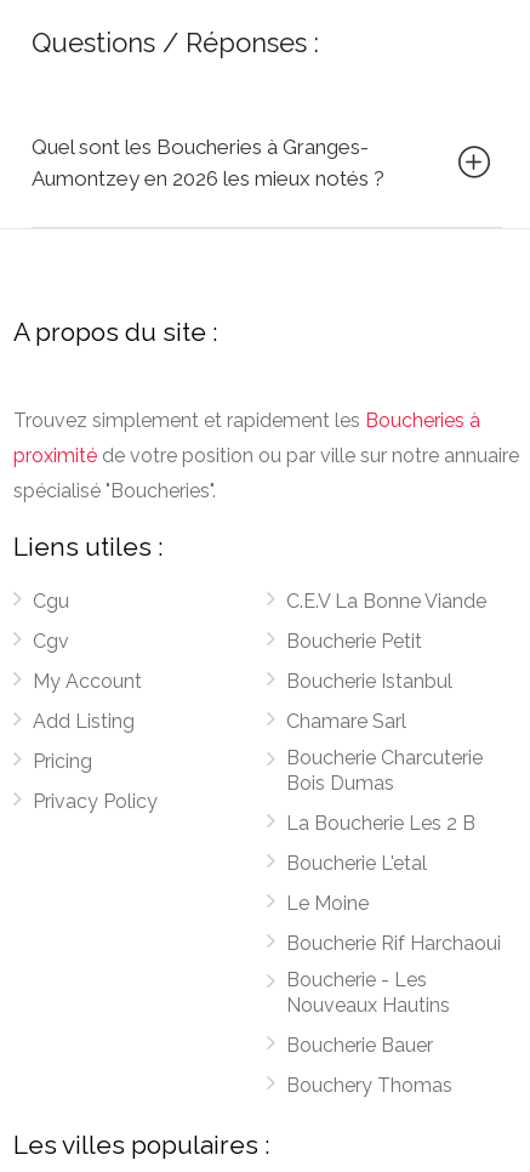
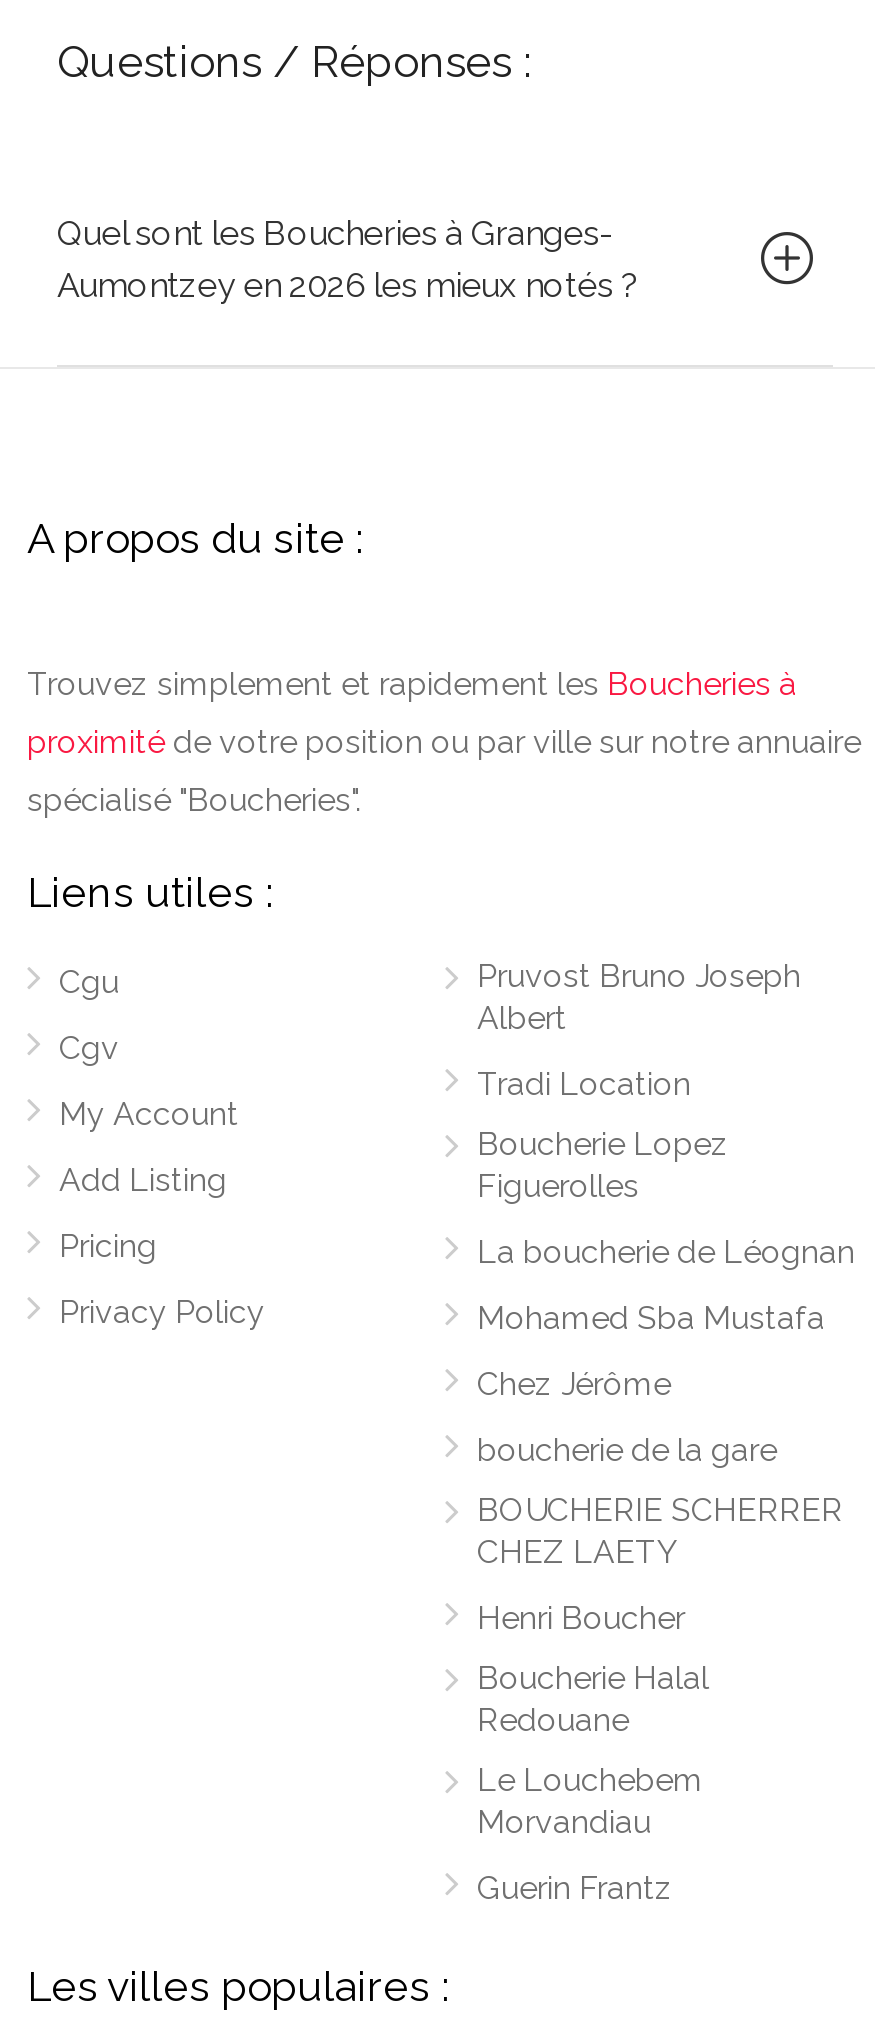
[286,590,486,613] C.E.V La Bonne Viande -> [477,958,801,1038] Pruvost Bruno Joseph | Albert
[286,630,422,653] Boucherie Petit -> [477,1066,691,1104] Tradi Location
[286,670,452,693] Boucherie Istanbul -> [477,1126,729,1206] Boucherie Lopez | Figuerolles
[286,710,406,733] Chamare Sarl -> [477,1234,855,1272] La boucherie de Léognan
[286,747,483,795] Boucherie Charcuterie | Bois Dumas -> [477,1300,825,1338] Mohamed Sba Mustafa
[286,812,475,835] La Boucherie Les 2 B -> [477,1366,671,1404] Chez Jérôme
[286,852,427,875] Boucherie L'etal -> [477,1432,777,1470] boucherie de la gare
[286,892,369,915] Le Moine -> [477,1492,843,1572] BOUCHERIE SCHERRER | CHEZ LAETY
[286,932,501,955] Boucherie Rif Harchaoui -> [477,1600,685,1638] Henri Boucher
[286,969,450,1017] Boucherie - Les | Nouveaux Hautins -> [477,1660,709,1740] Boucherie Halal | Redouane
[286,1034,433,1057] Boucherie Bauer -> [477,1762,703,1842] Le Louchebem | Morvandiau
[286,1074,452,1097] Bouchery Thomas -> [477,1870,673,1908] Guerin Frantz

